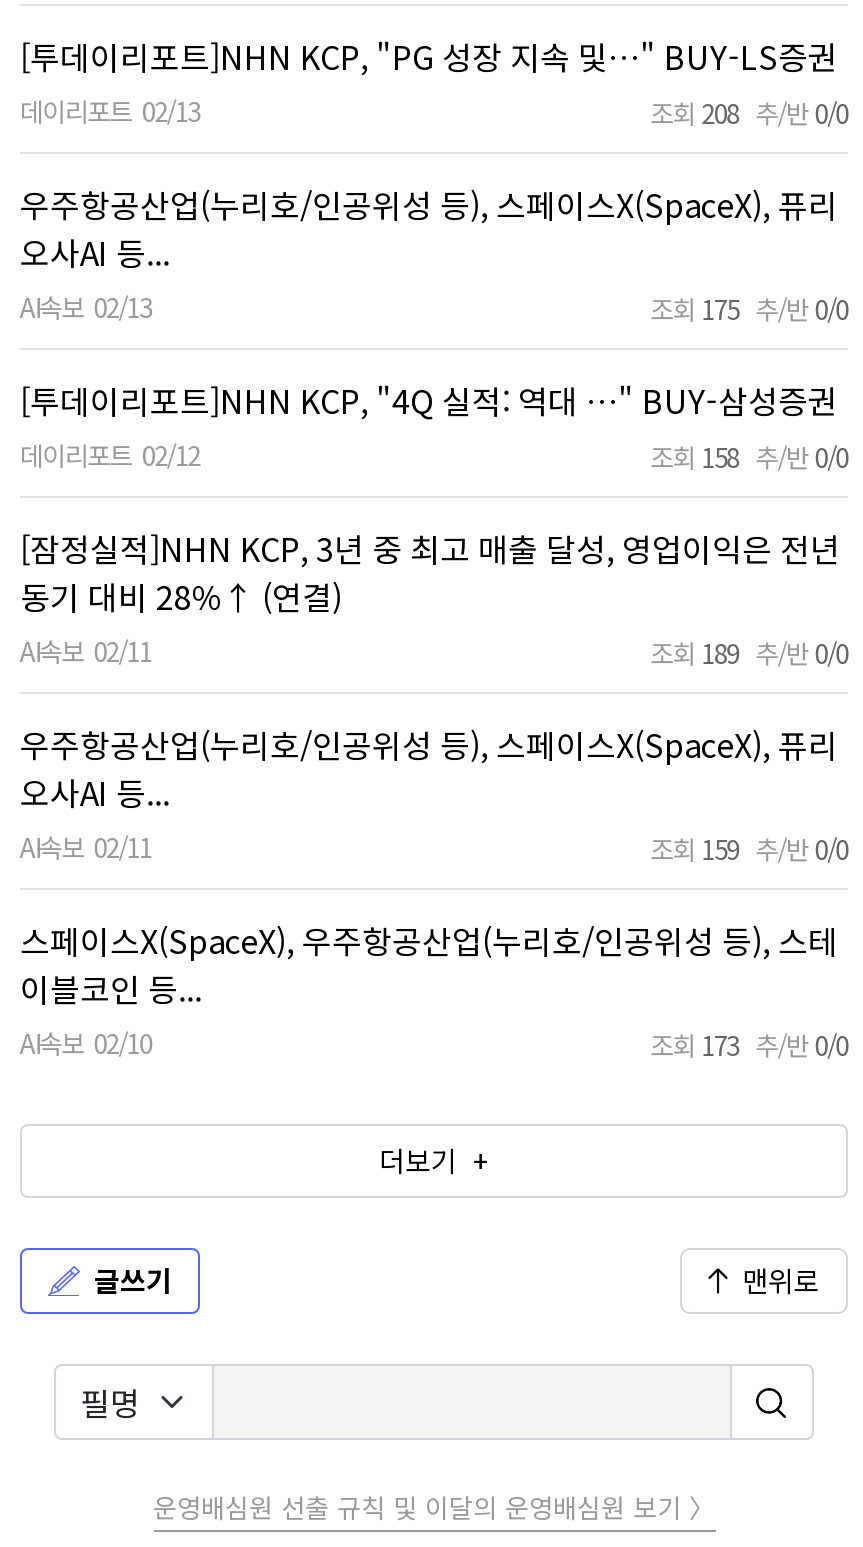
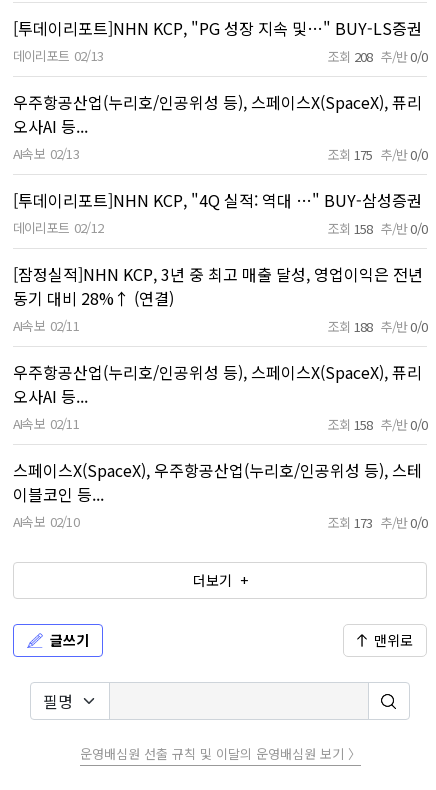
[650,634,848,672] 조회 189 추/반 0/0 -> [328,317,427,336] 조회 188 추/반 0/0
[650,830,848,868] 조회 159 추/반 0/0 -> [328,415,427,434] 조회 158 추/반 0/0

